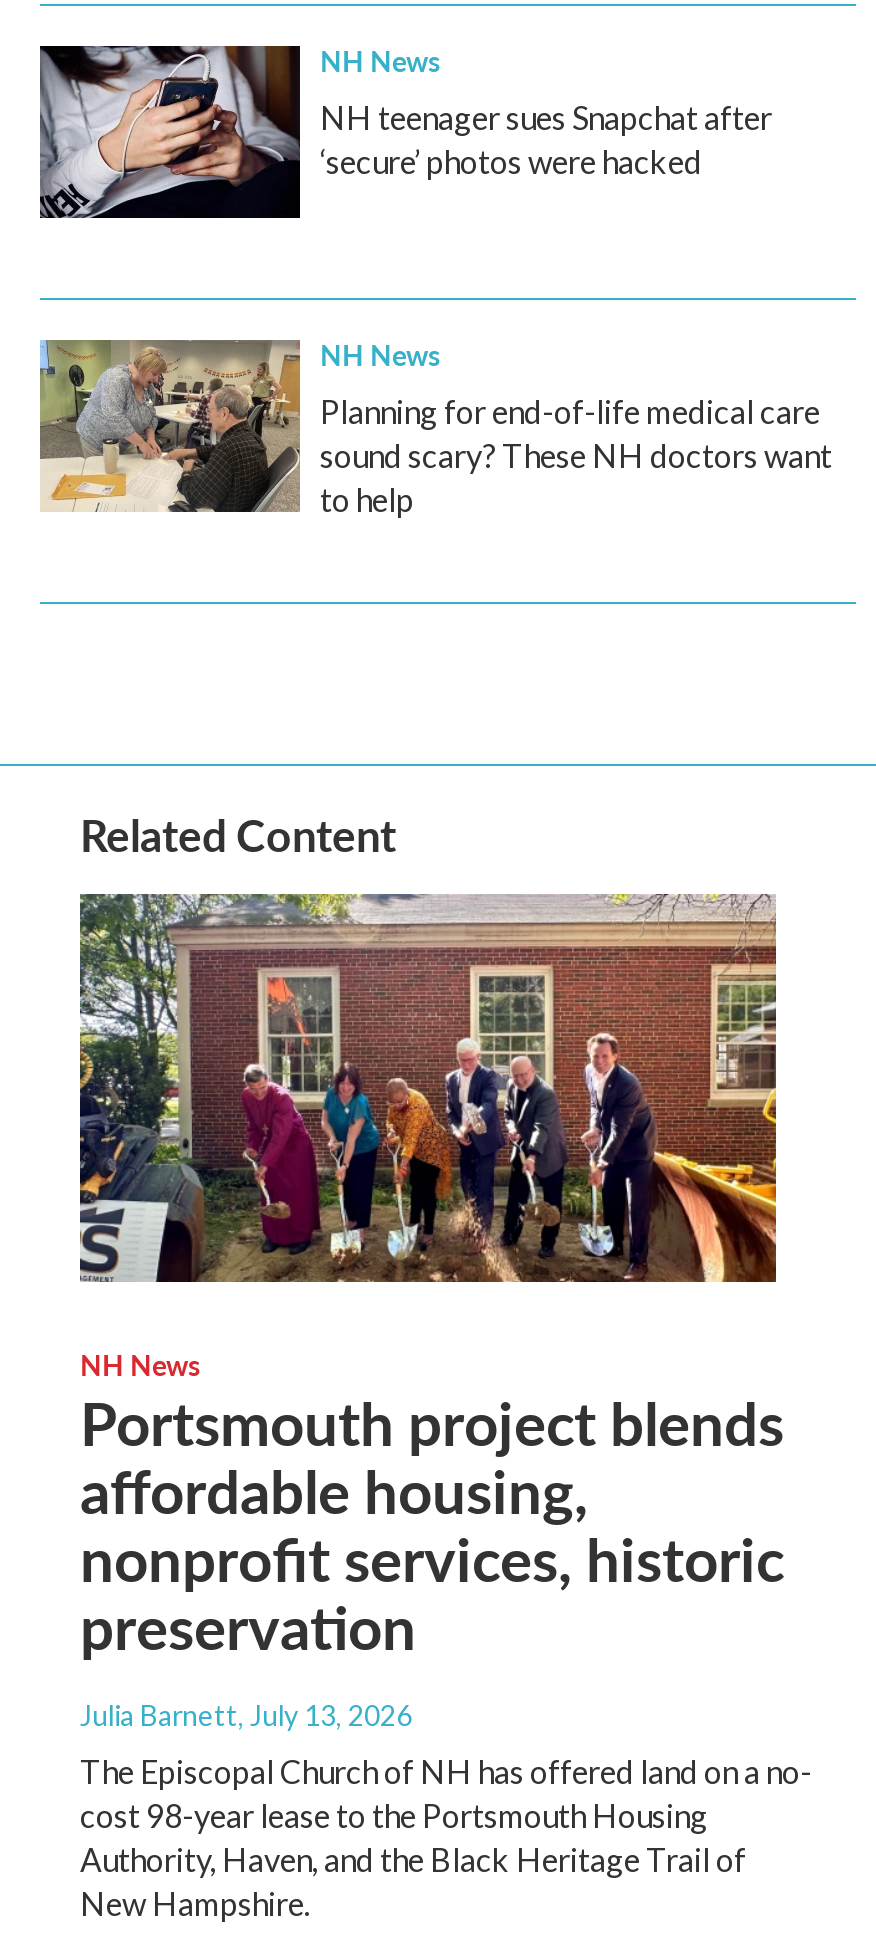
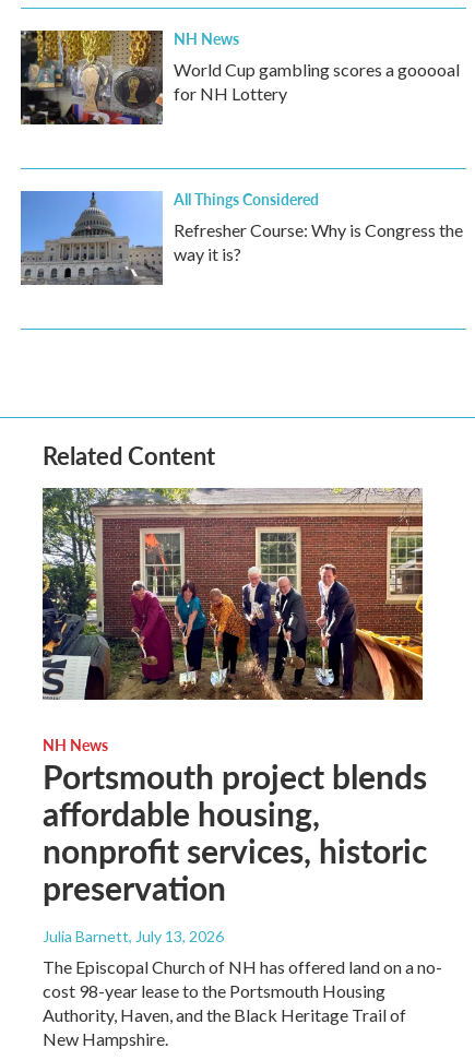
[40,44,772,220] [image] | NH teenager sues Snapchat after | ‘secure’ photos were hacked -> [21,29,460,126] [image] | World Cup gambling scores a gooooal | for NH Lottery
[38,334,832,518] [image] | NH News | Planning for end-of-life medical care | sound scary? These NH doctors want | to help -> [20,188,463,286] [image] | All Things Considered | Refresher Course: Why is Congress the | way it is?

